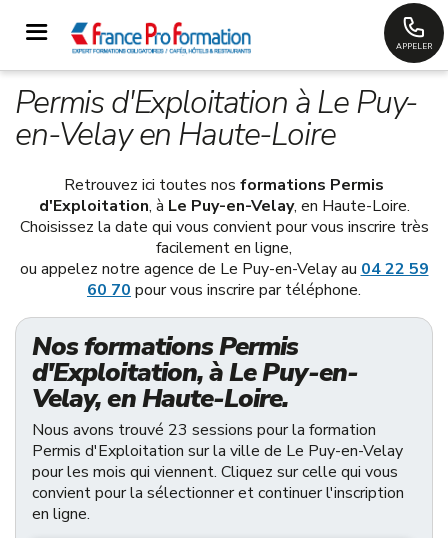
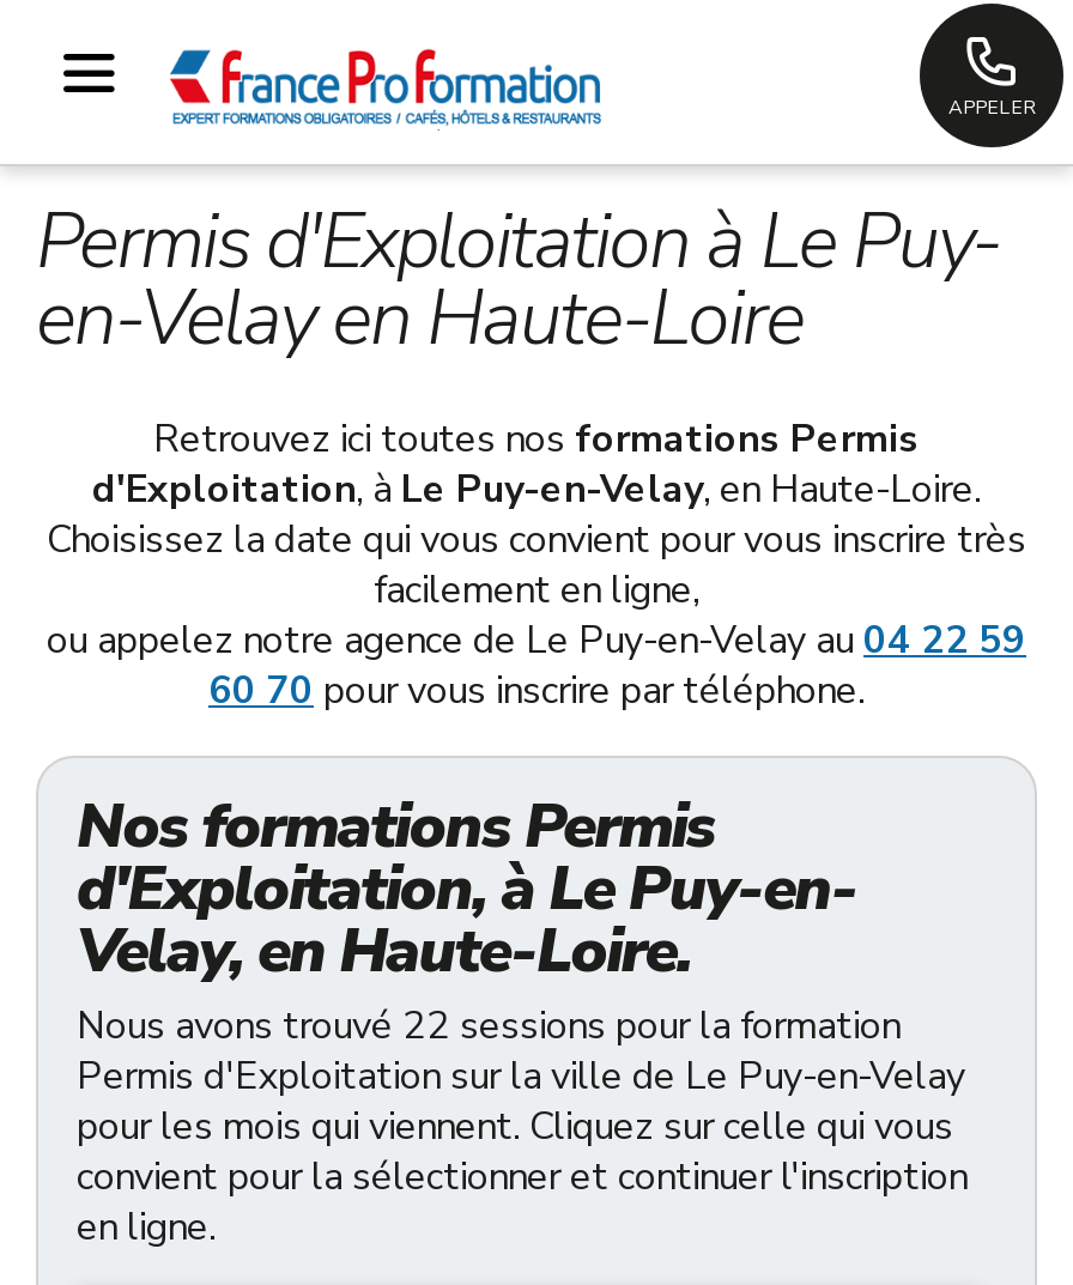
[32,419,376,441] Nous avons trouvé 23 sessions pour la formation -> [77,1000,901,1053] Nous avons trouvé 22 sessions pour la formation

